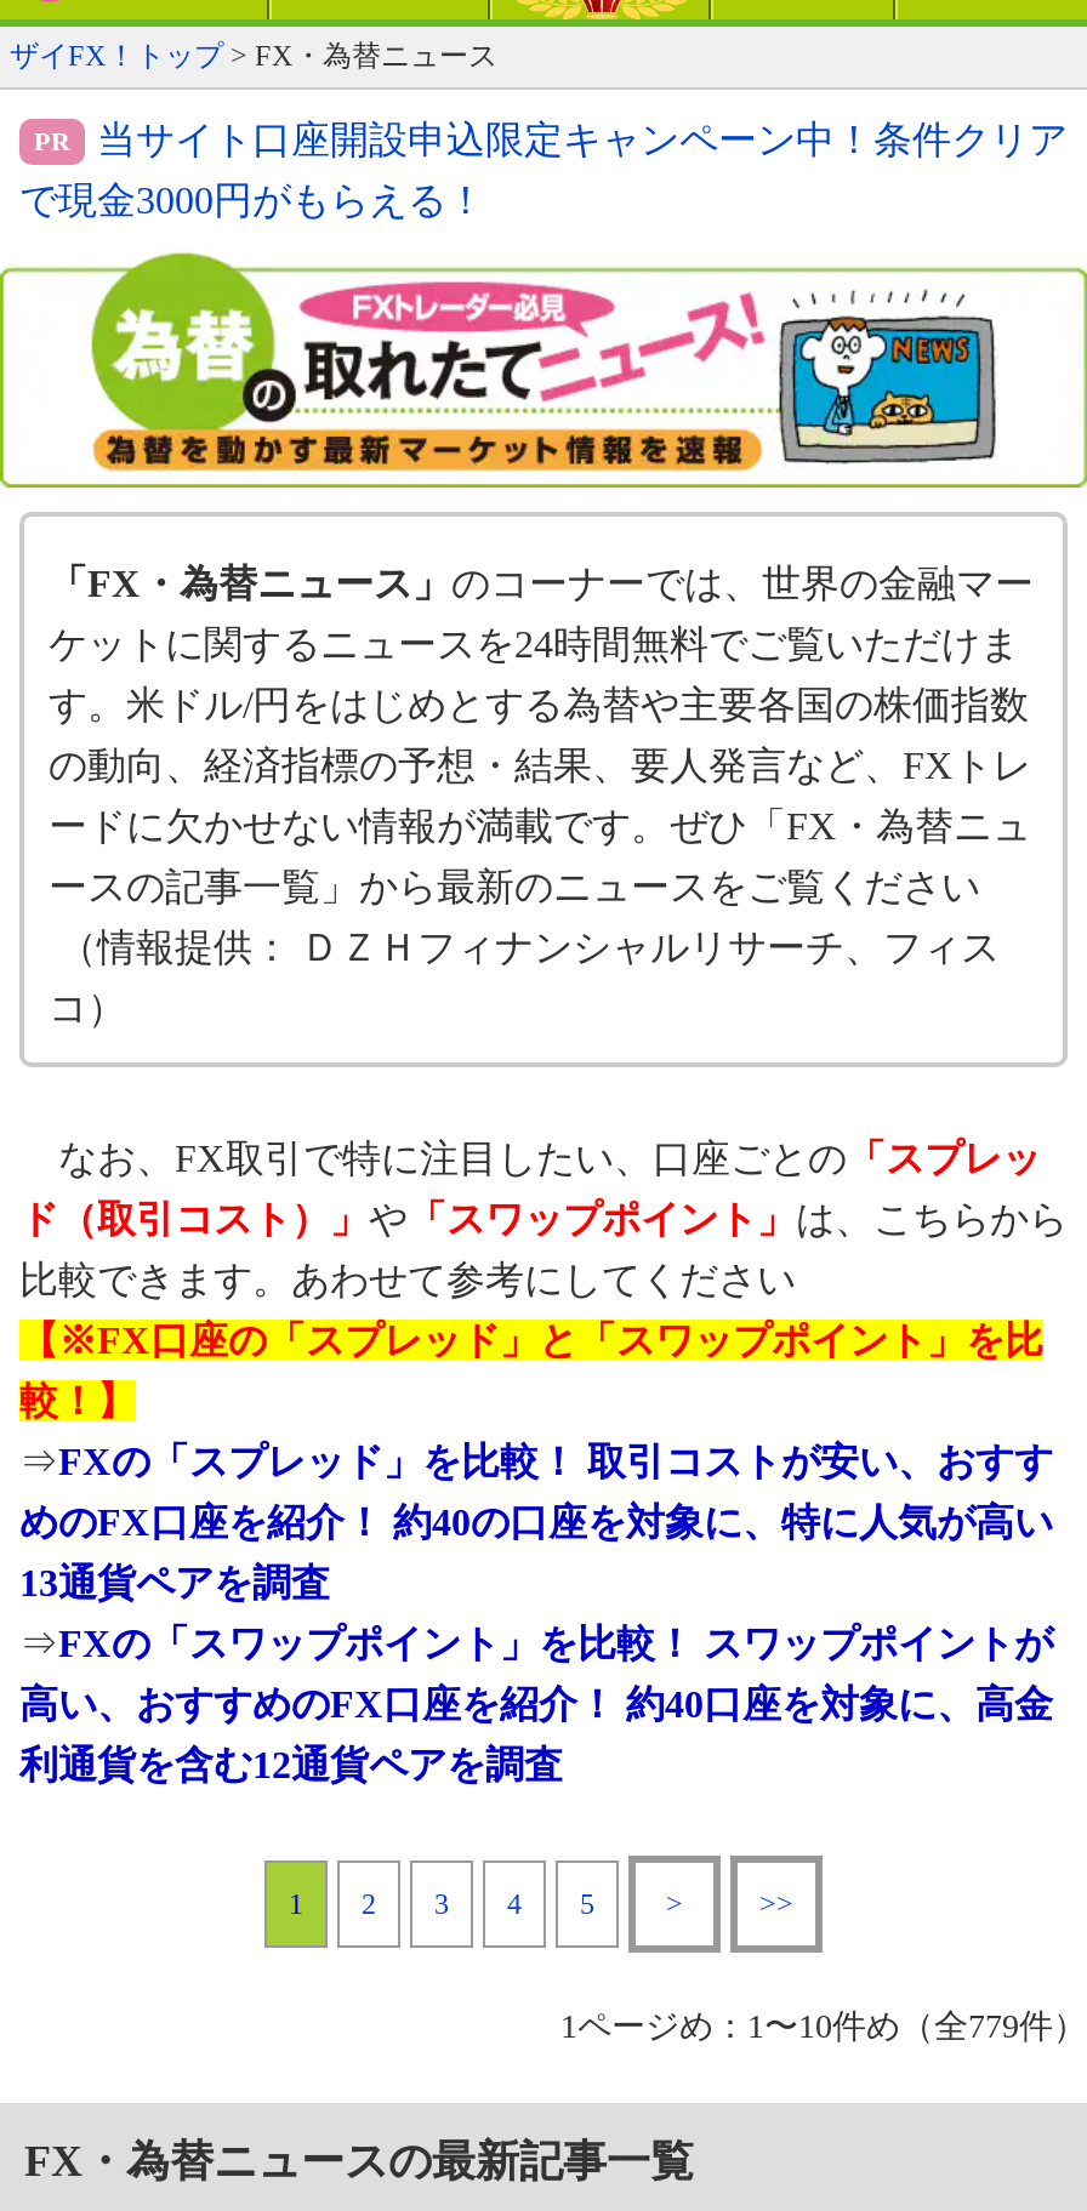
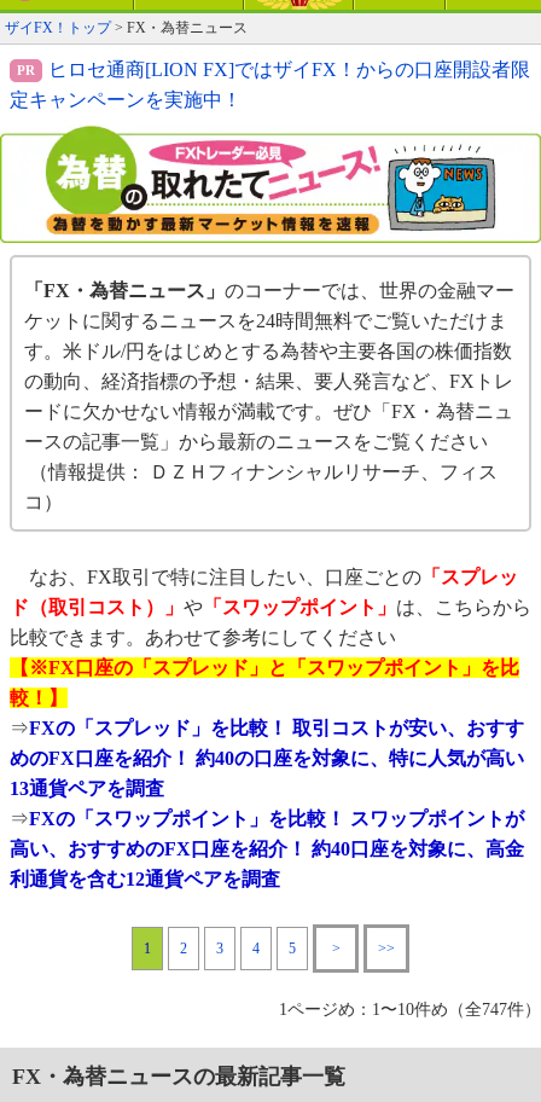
[97,120,1068,161] 当サイト口座開設申込限定キャンペーン中！条件クリア -> [48,60,530,80] ヒロセ通商[LION FX]ではザイFX！からの口座開設者限
[19,180,485,222] で現金3000円がもらえる！ -> [10,90,242,110] 定キャンペーンを実施中！
[560,2009,1087,2046] 1ページめ：1〜10件め（全779件） -> [279,1001,541,1019] 1ページめ：1〜10件め（全747件）

